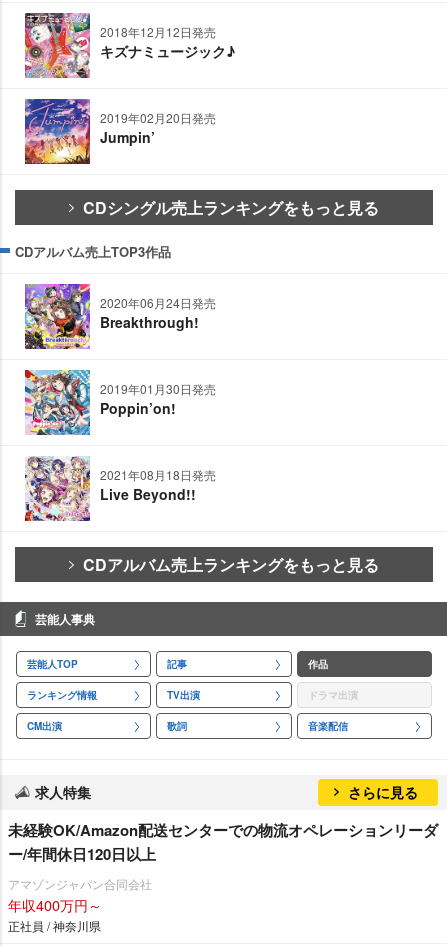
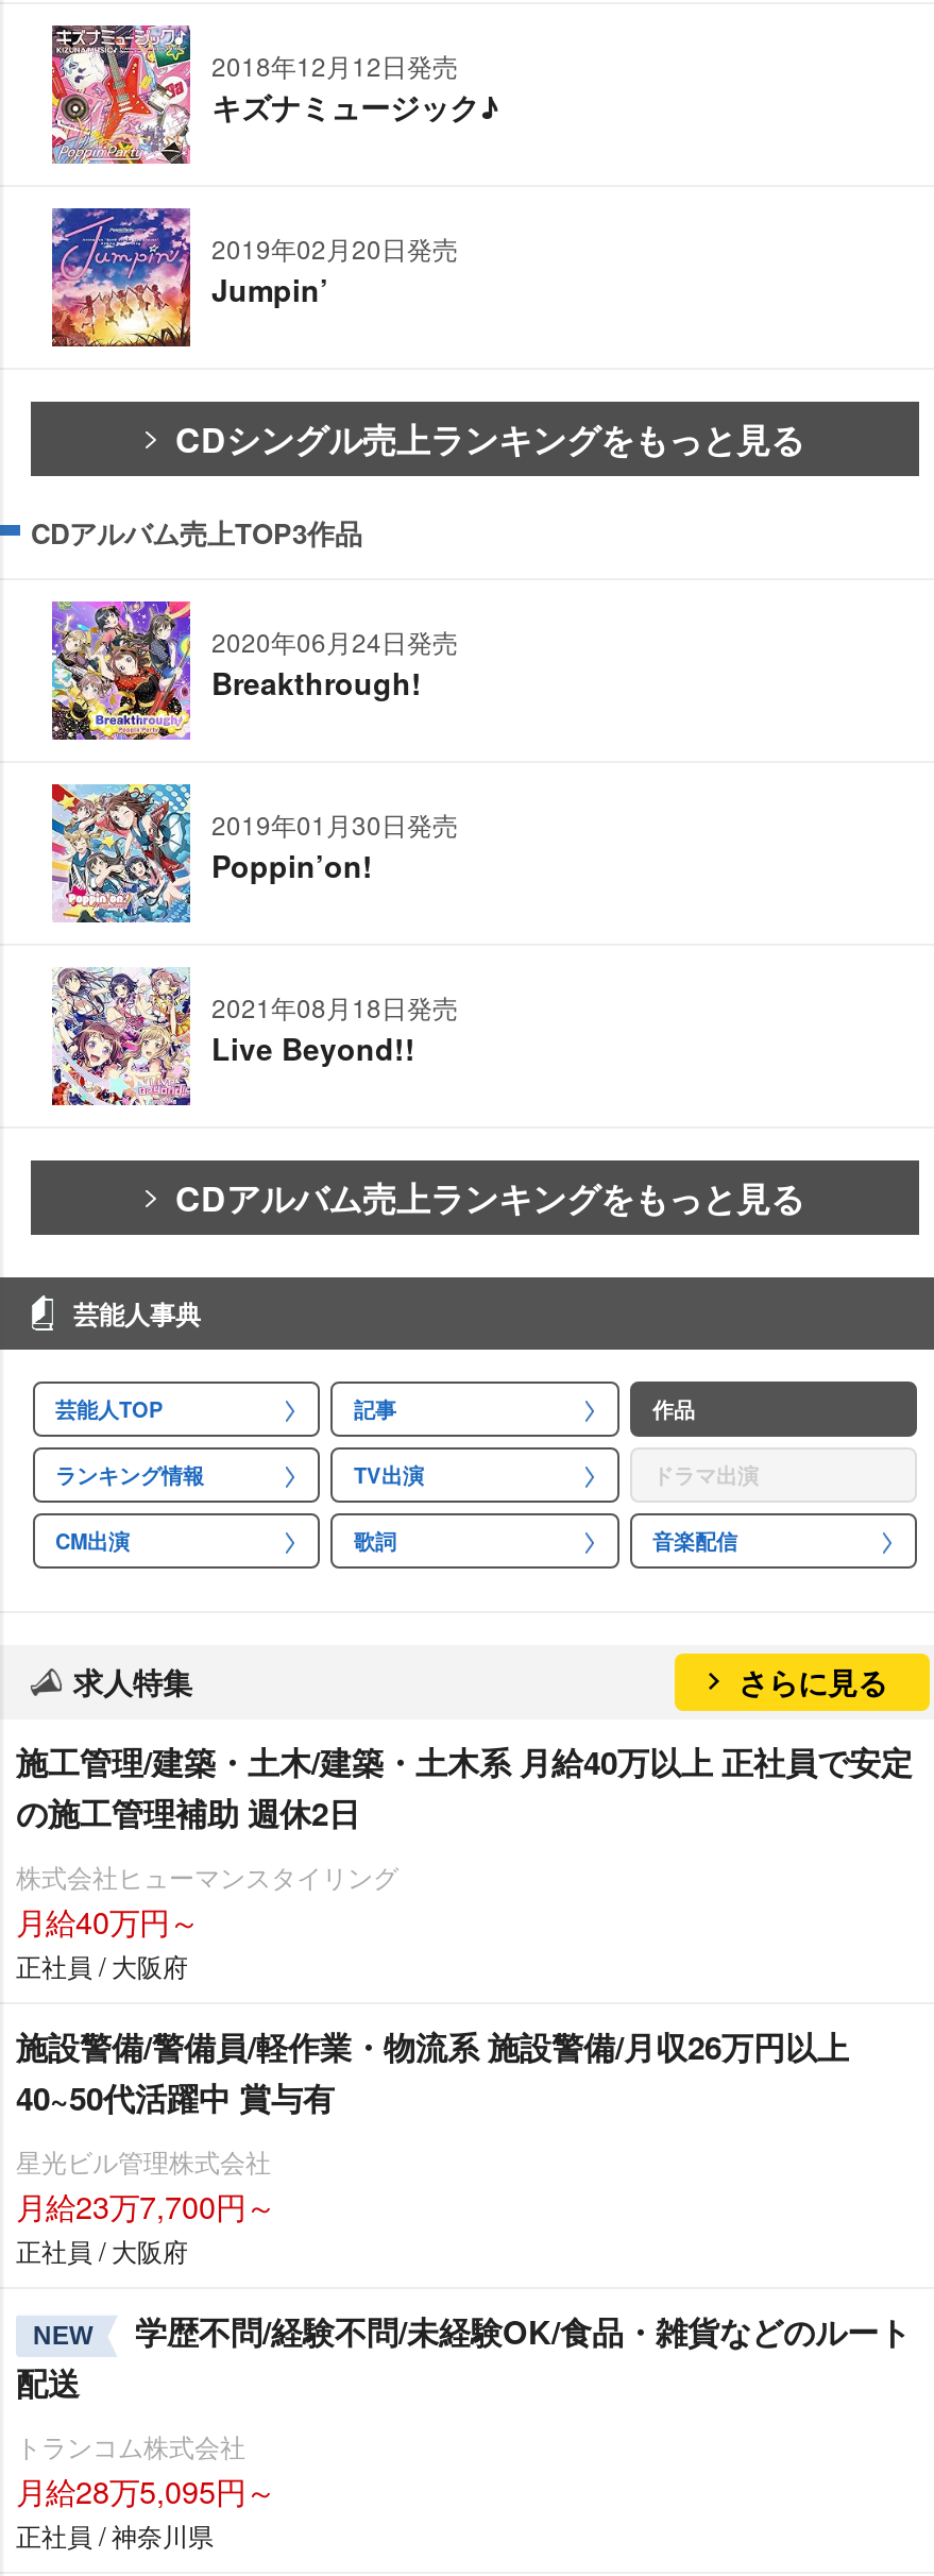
[8,819,438,915] 未経験OK/Amazon配送センターでの物流オペレーションリーダ | ー/年間休日120日以上 | アマゾンジャパン合同会社 | 年収400万円～ -> [16,1739,913,2513] 施工管理/建築・土木/建築・土木系 月給40万以上 正社員で安定 | の施工管理補助 週休2日 | 株式会社ヒューマンスタイリング | 月給40万円～ | 正社員 / 大阪府 | 施設警備/警備員/軽作業・物流系 施設警備/月収26万円以上 | 40~50代活躍中 賞与有 | 星光ビル管理株式会社 | 月給23万7,700円～ | 正社員 / 大阪府 | NEW | 学歴不問/経験不問/未経験OK/食品・雑貨などのルート | 配送 | トランコム株式会社 | 月給28万5,095円～

